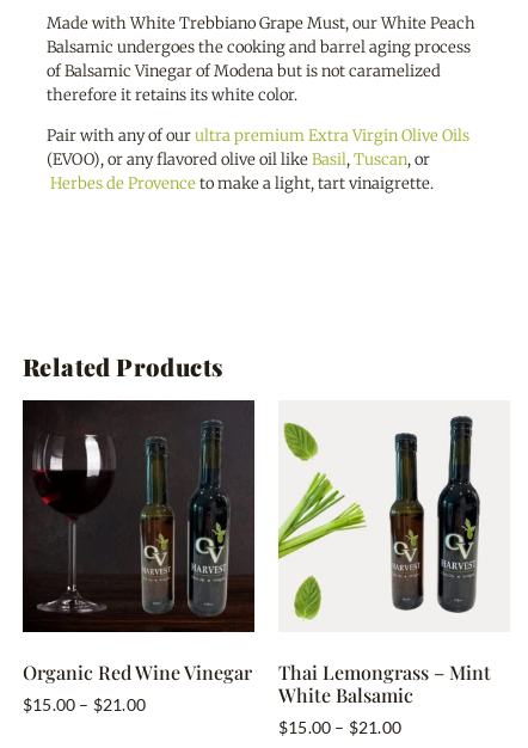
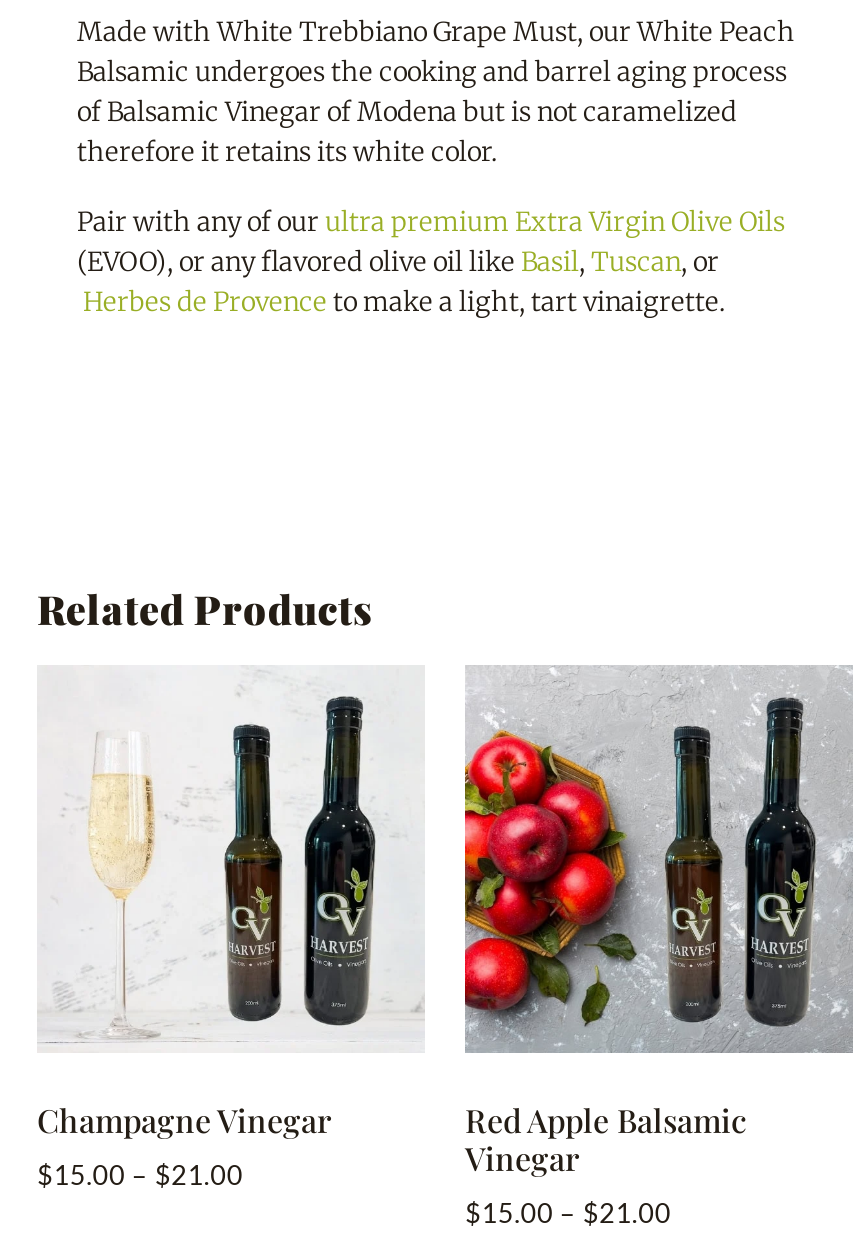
[22,399,256,685] [image] | Organic Red Wine Vinegar -> [37,664,425,1141] [image] | Champagne Vinegar
[277,403,509,708] [image] | Thai Lemongrass – Mint | White Balsamic -> [463,666,853,1179] [image] | Red Apple Balsamic | Vinegar

